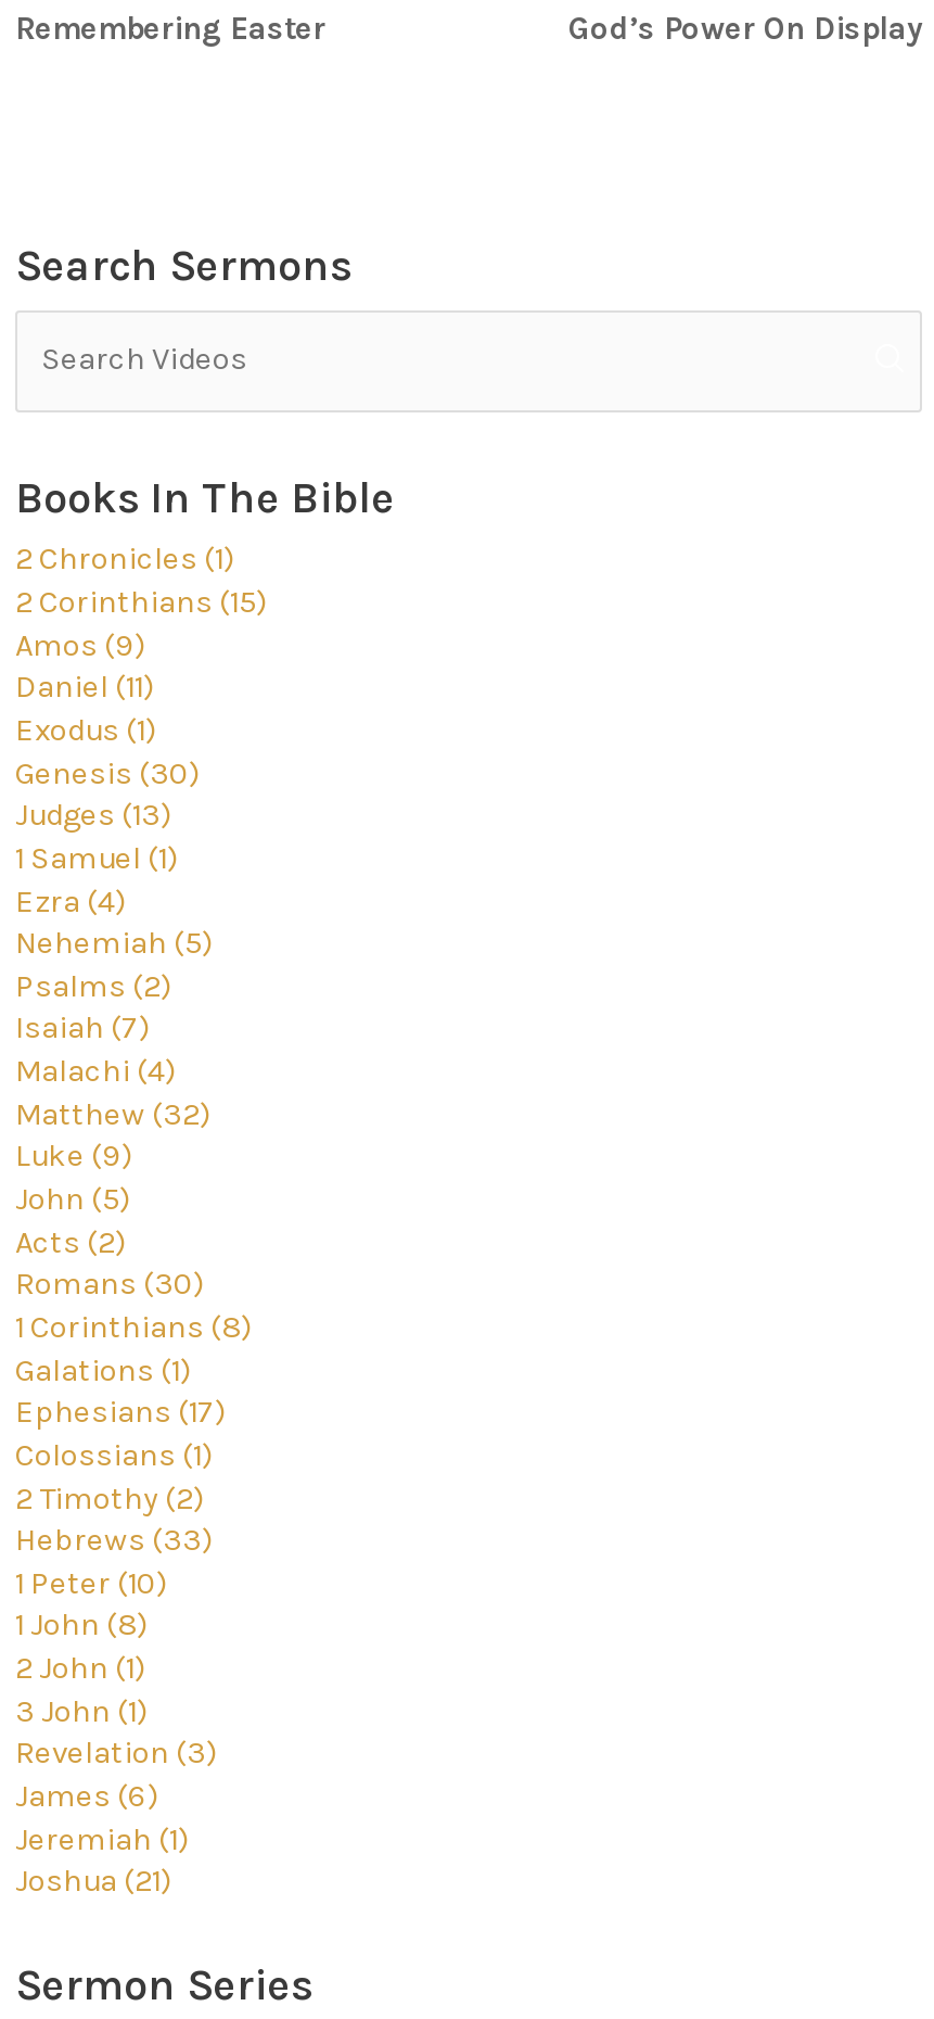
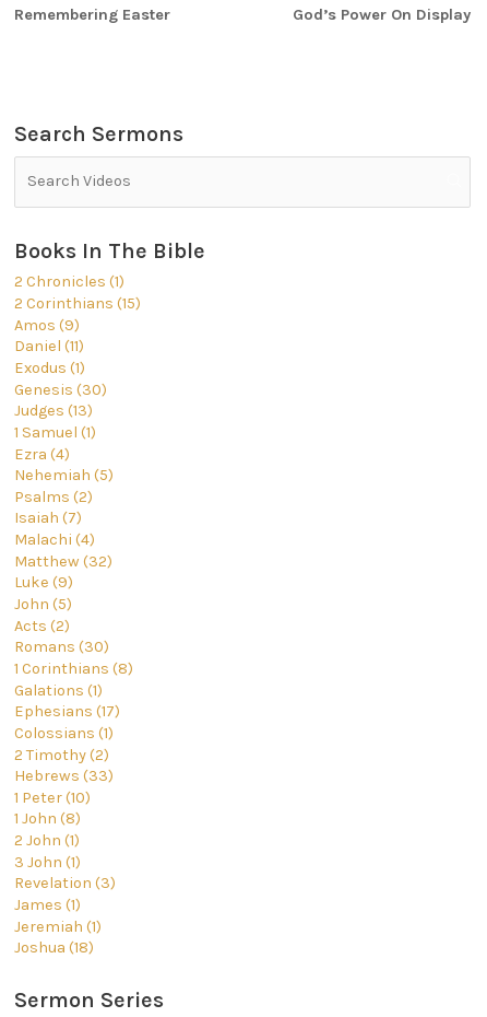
[15,1778,158,1815] James (6) -> [14,896,81,914] James (1)
[15,1863,171,1900] Joshua (21) -> [14,939,94,957] Joshua (18)

